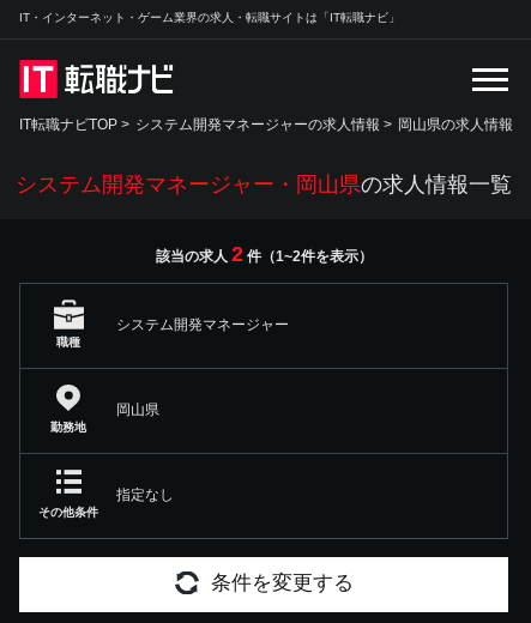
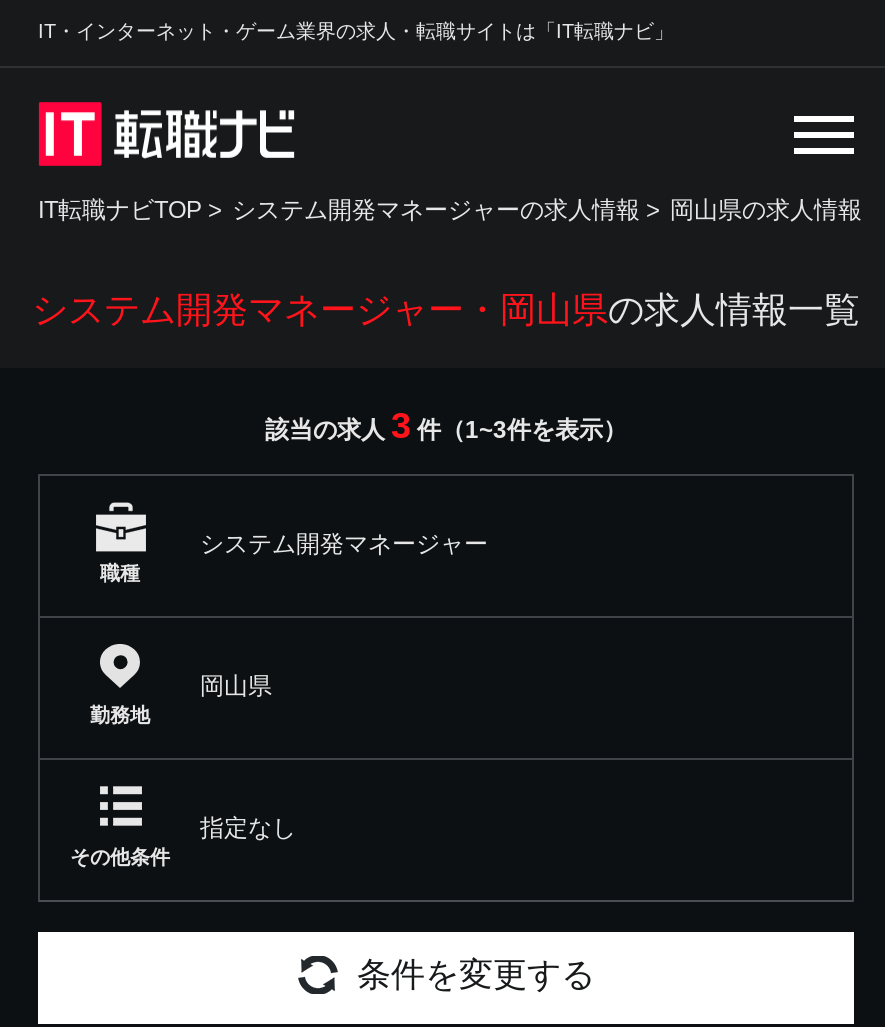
[155,242,372,266] 該当の求人2件（1~2件を表示） -> [265,406,627,446] 該当の求人3件（1~3件を表示）

